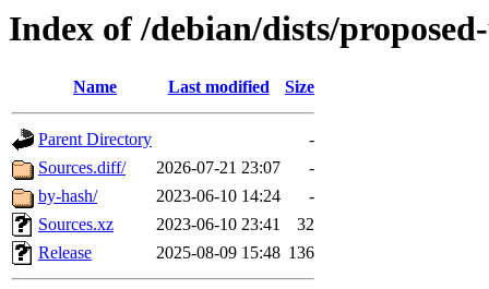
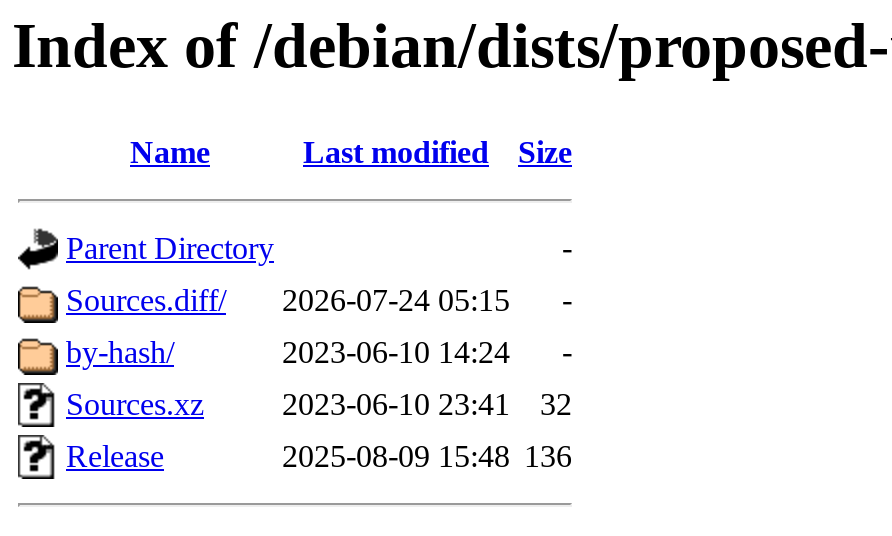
[156,159,281,177] 2026-07-21 23:07 -> [282,284,510,318] 2026-07-24 05:15

